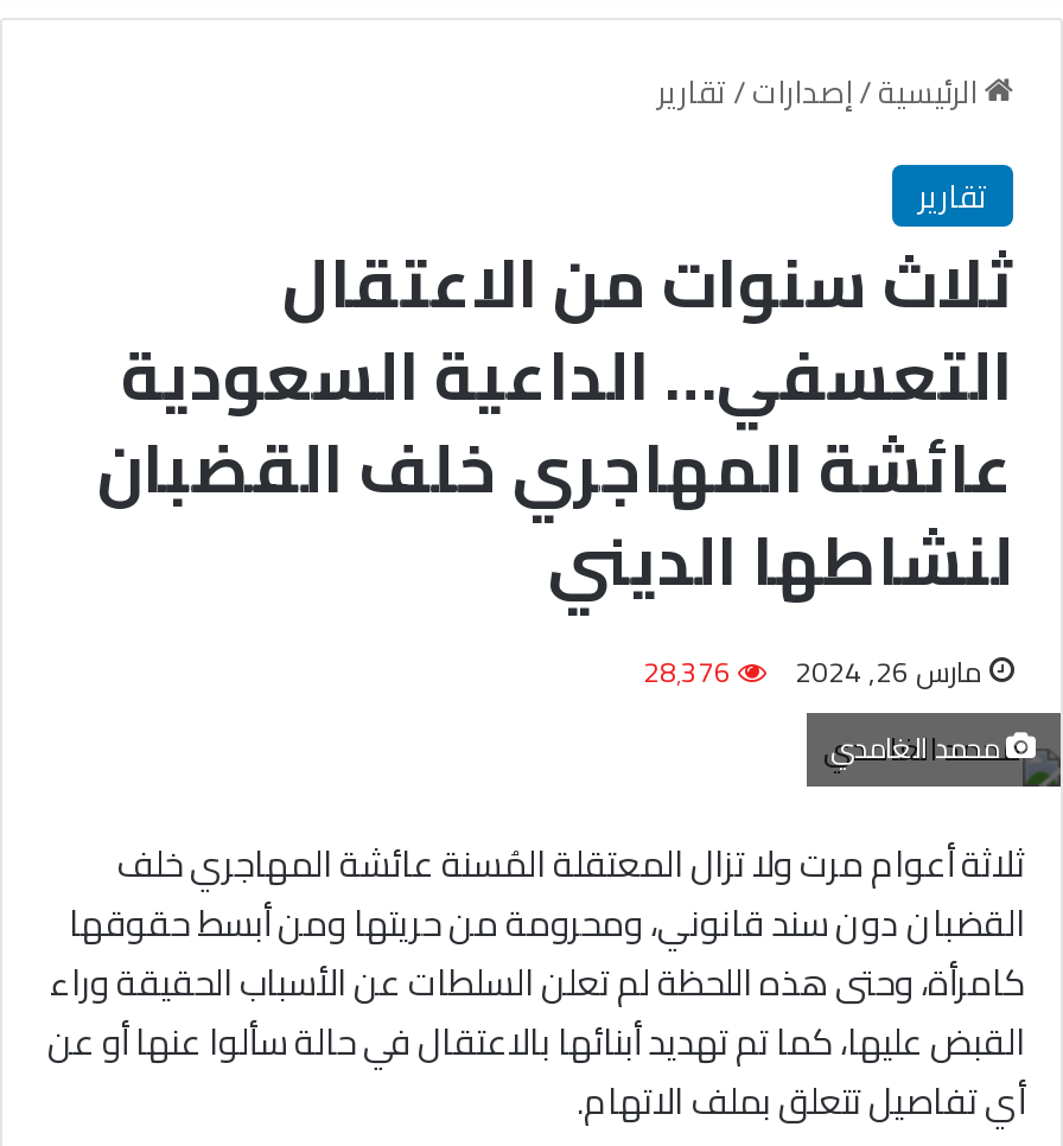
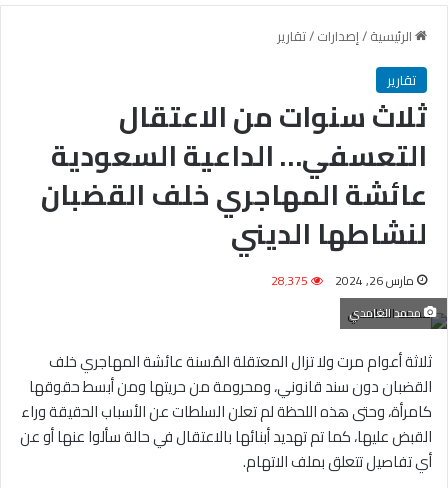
[643,644,731,699] 28٬376 -> [271,269,308,292] 28٬375

